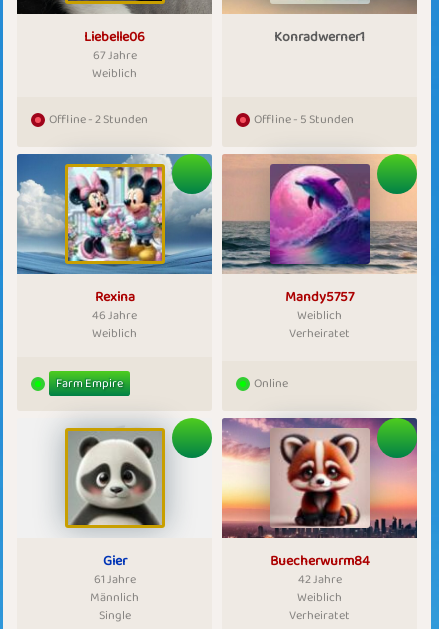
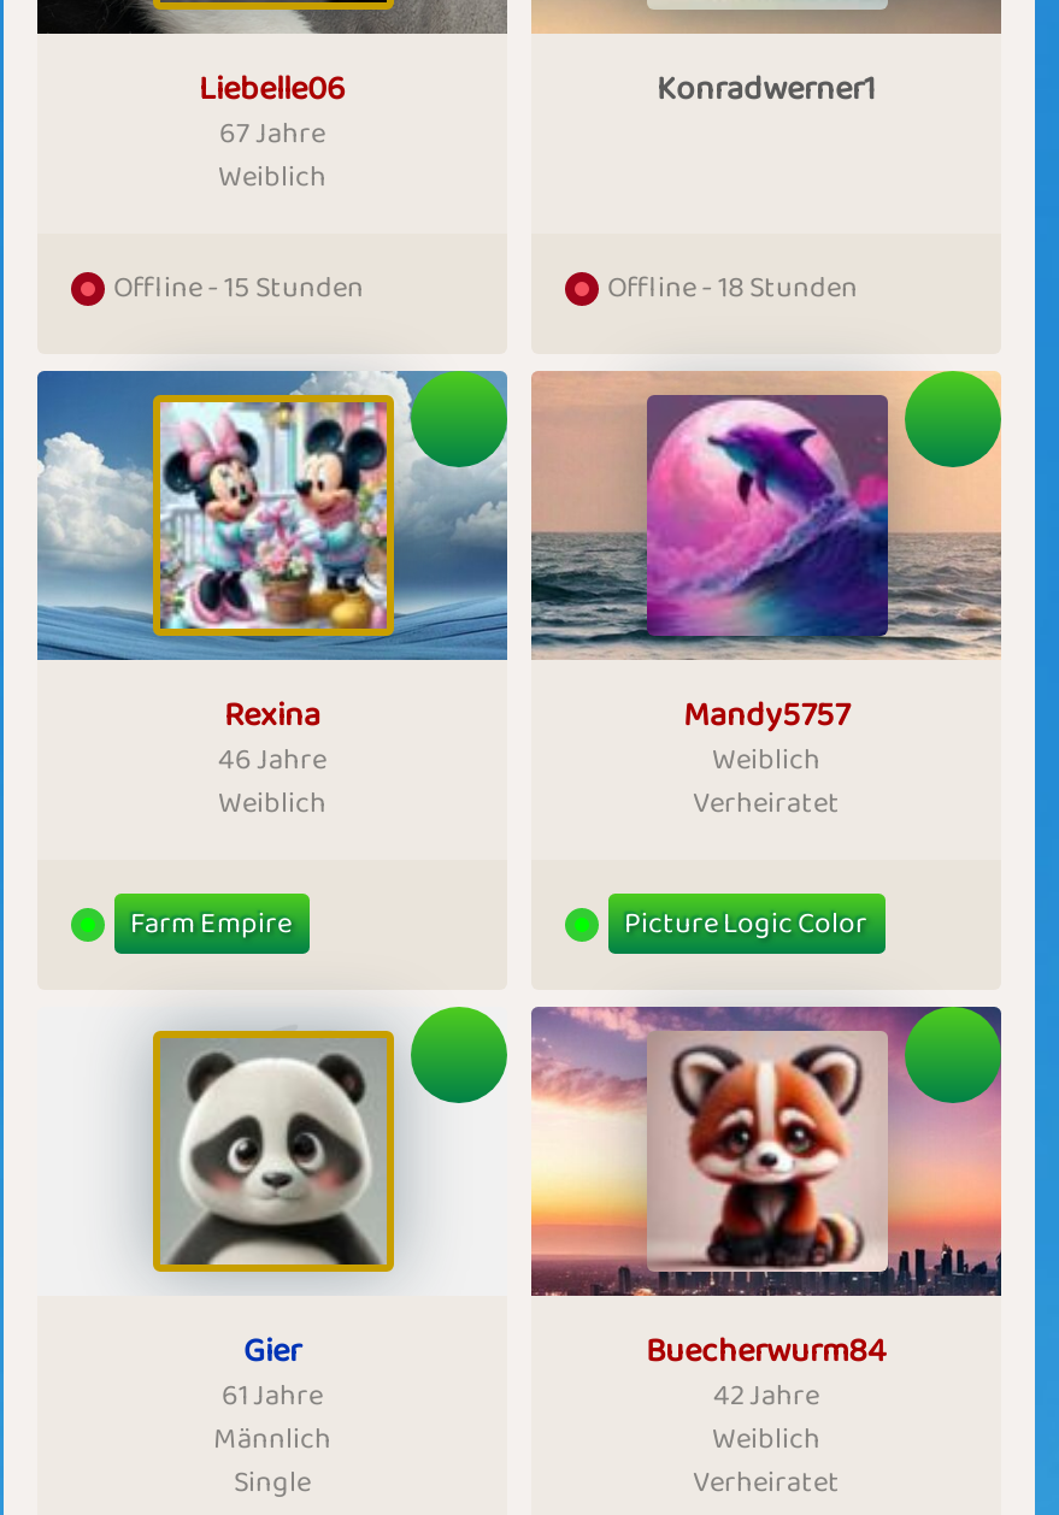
[48,110,147,129] Offline - 2 Stunden -> [113,265,364,311] Offline - 15 Stunden
[253,110,353,129] Offline - 5 Stunden -> [607,265,858,311] Offline - 18 Stunden
[253,373,287,392] Online -> [624,900,867,945] Picture Logic Color

